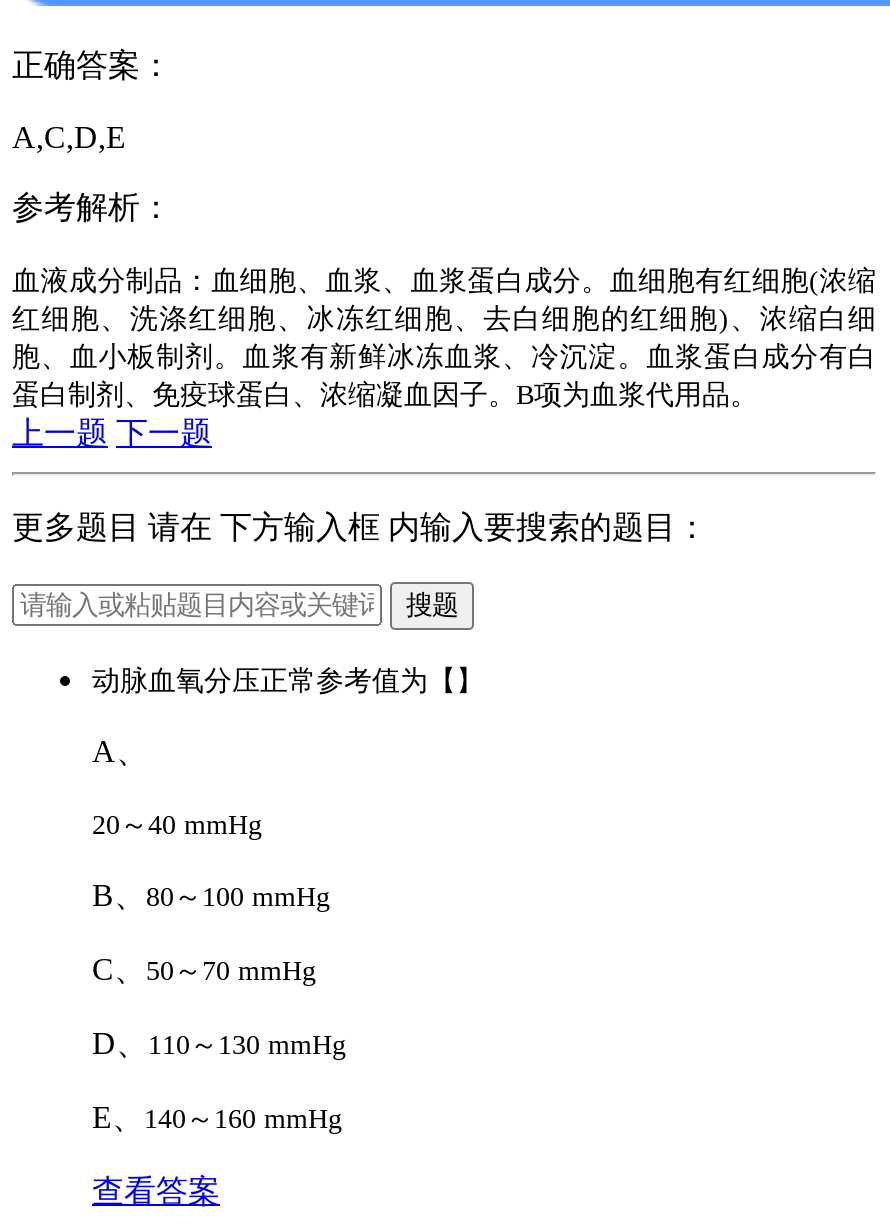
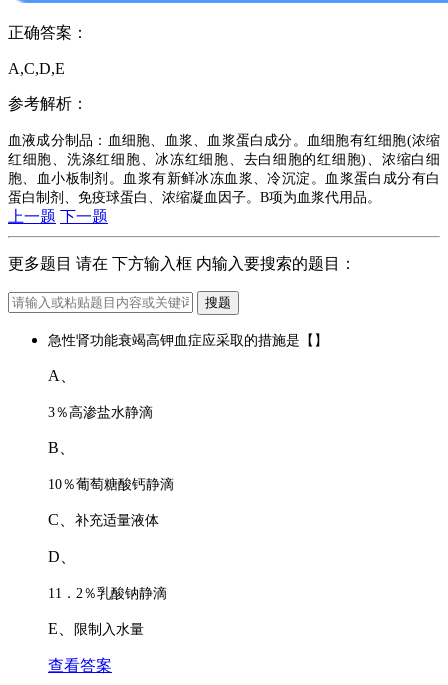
[92,667,484,697] 动脉血氧分压正常参考值为【】 -> [48,333,328,348] 急性肾功能衰竭高钾血症应采取的措施是【】
[92,811,346,1135] 20～40 mmHg | B、80～100 mmHg | C、50～70 mmHg | D、110～130 mmHg | E、140～160 mmHg -> [48,405,174,637] 3％高渗盐水静滴 | B、 | 10％葡萄糖酸钙静滴 | C、补充适量液体 | D、 | 11．2％乳酸钠静滴 | E、限制入水量

